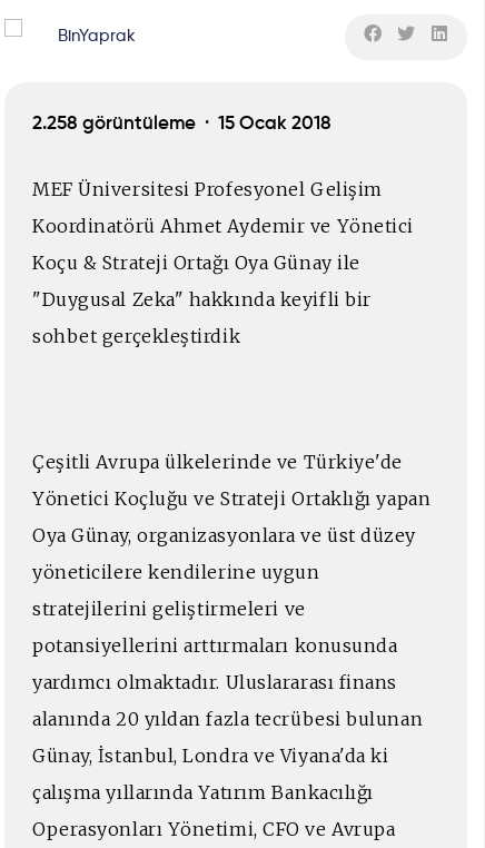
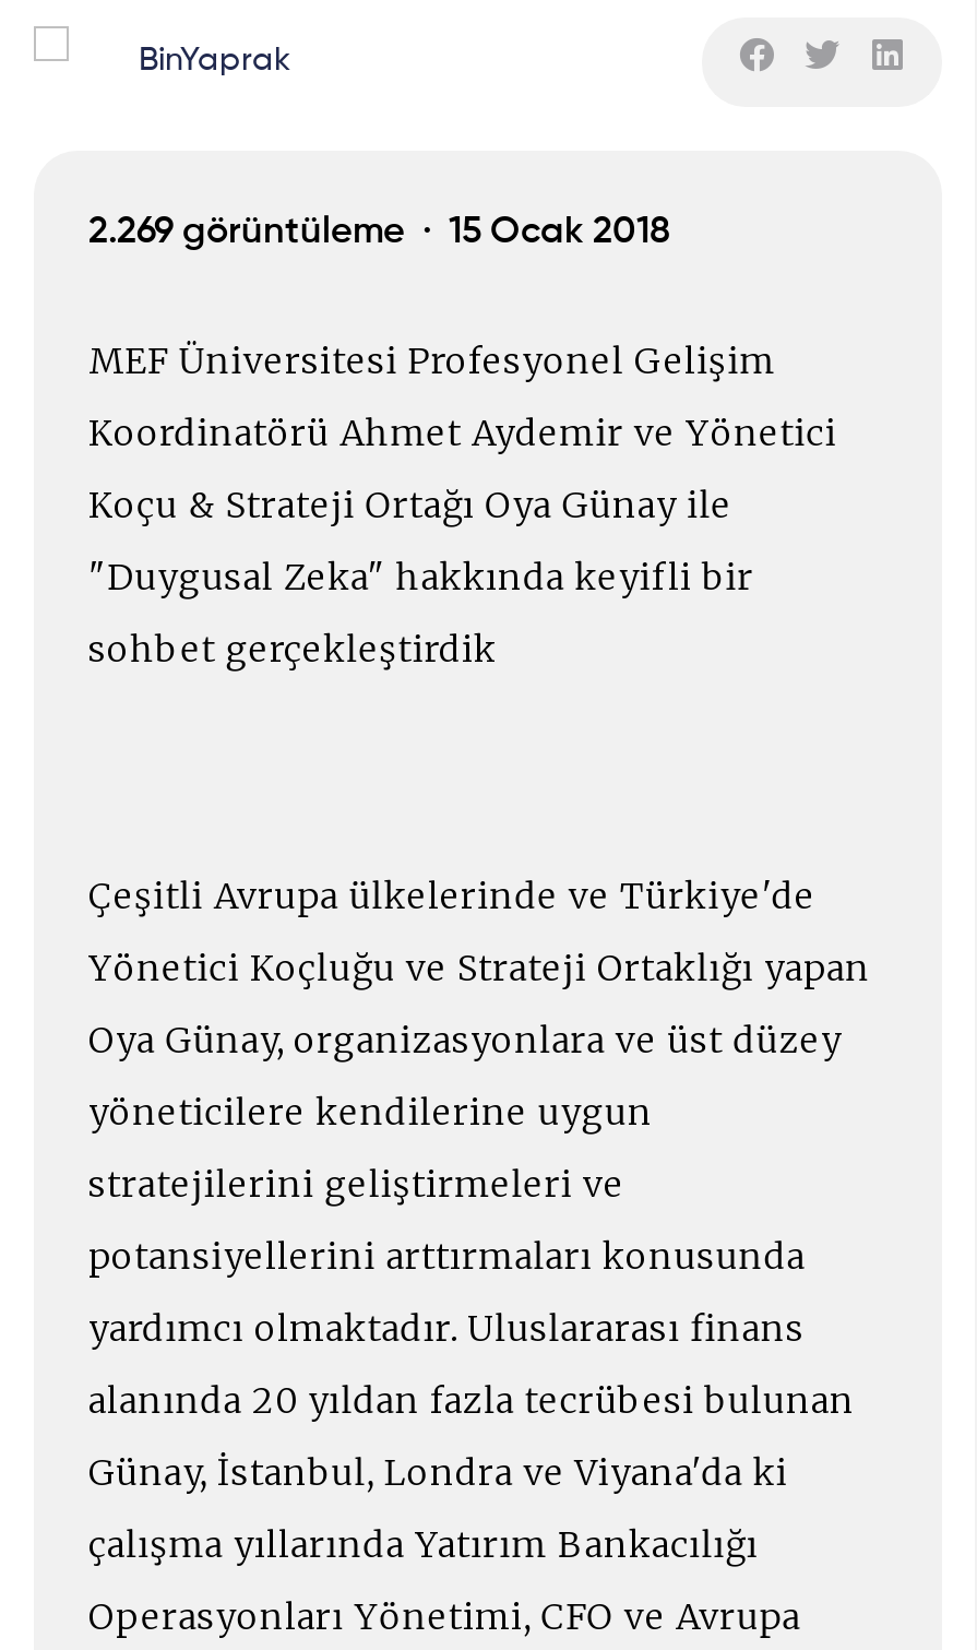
[32,114,331,133] 2.258 görüntüleme · 15 Ocak 2018 -> [88,213,671,251] 2.269 görüntüleme · 15 Ocak 2018

